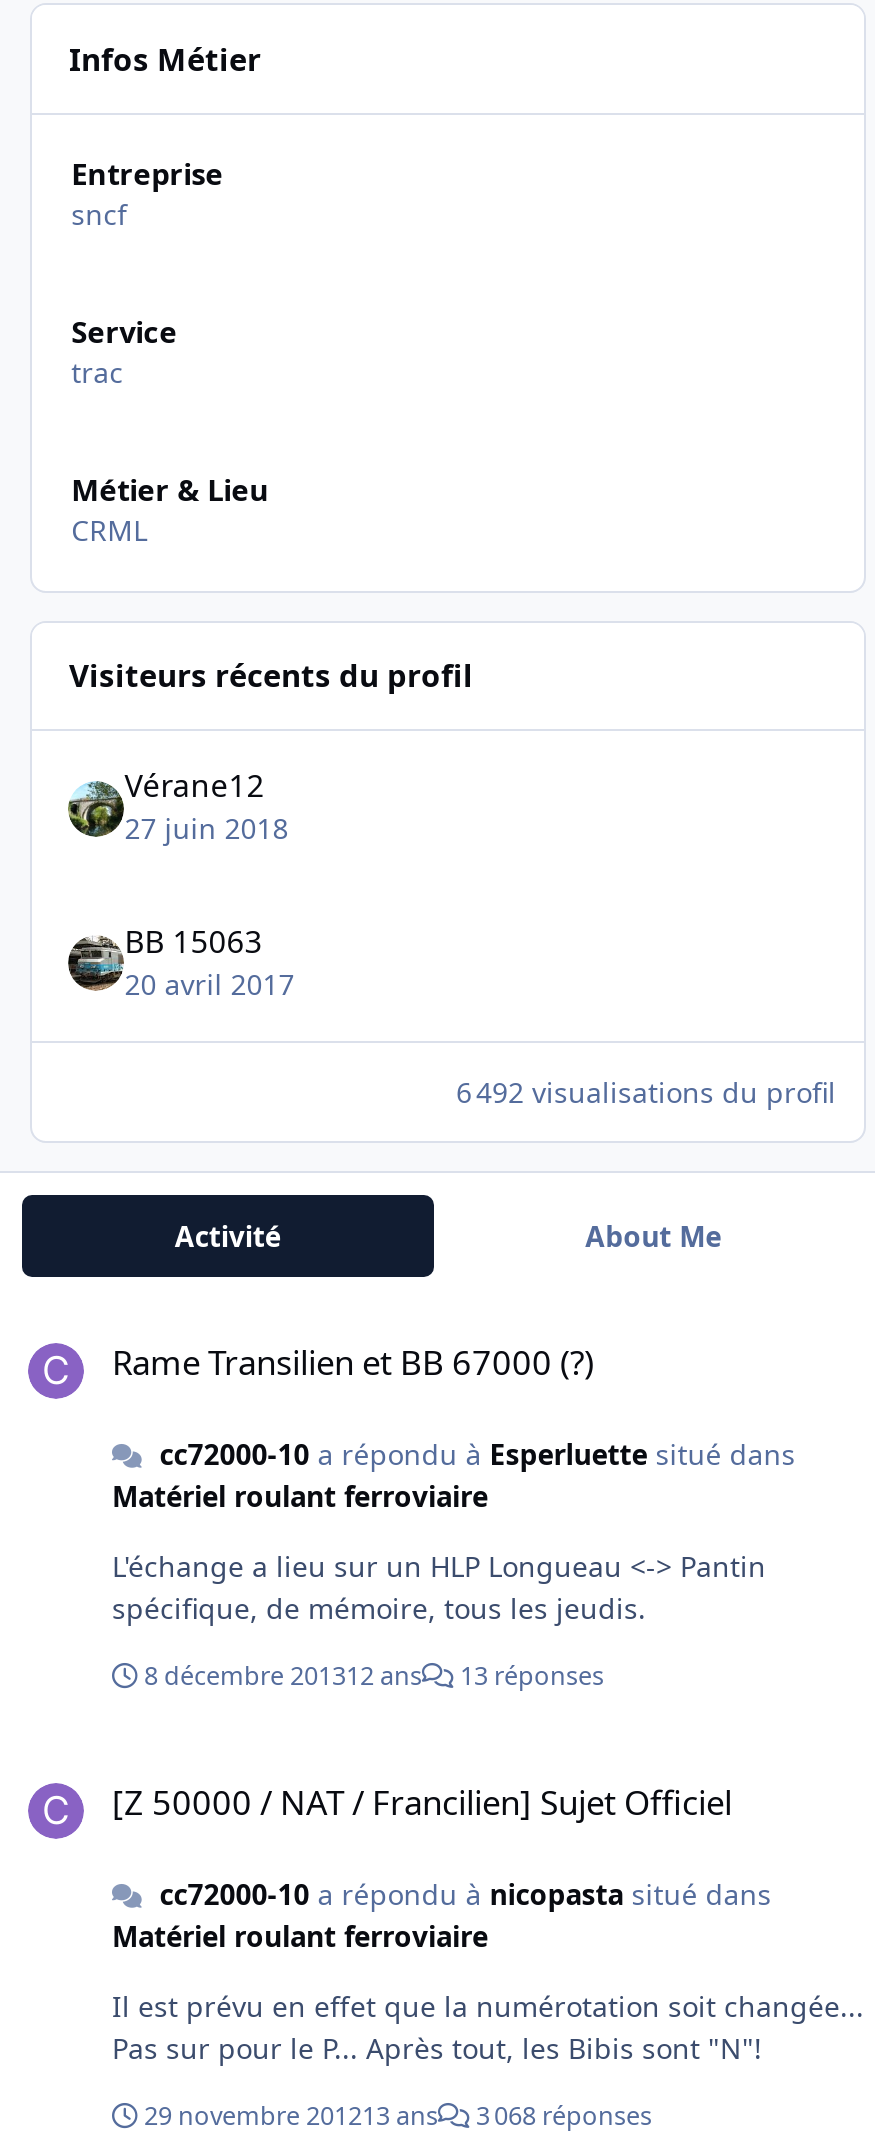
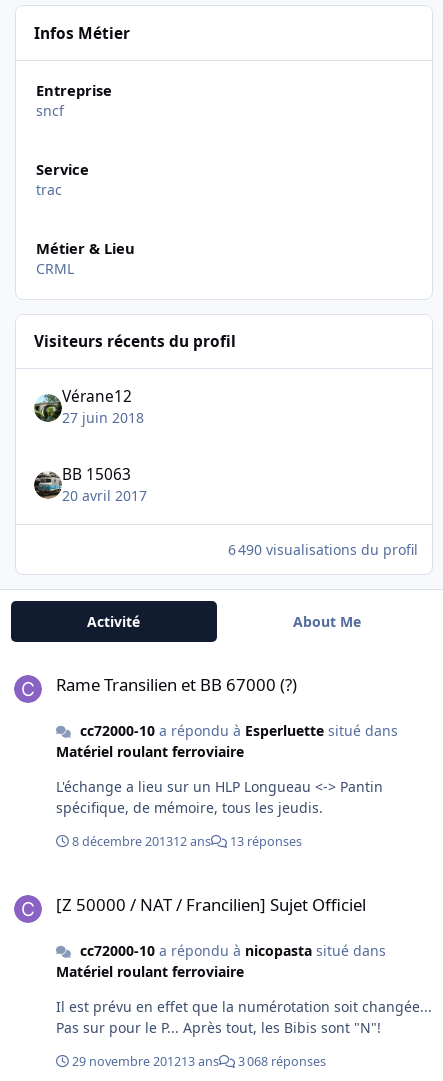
[456,1073,836,1111] 6 492 visualisations du profil -> [228,540,418,559] 6 490 visualisations du profil

